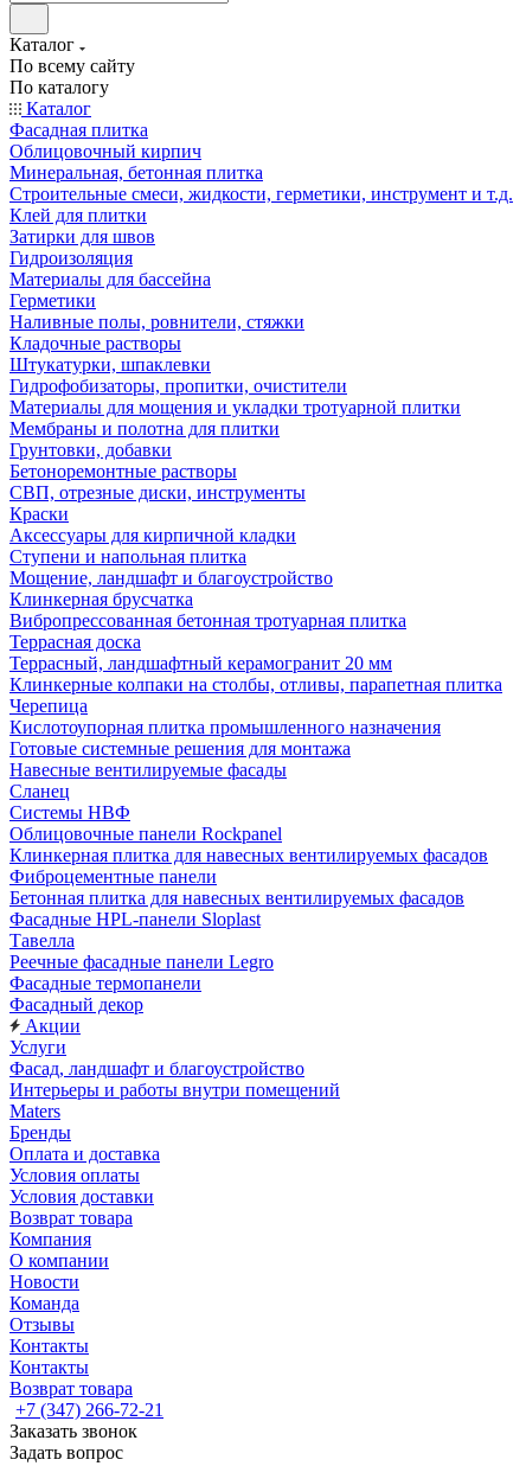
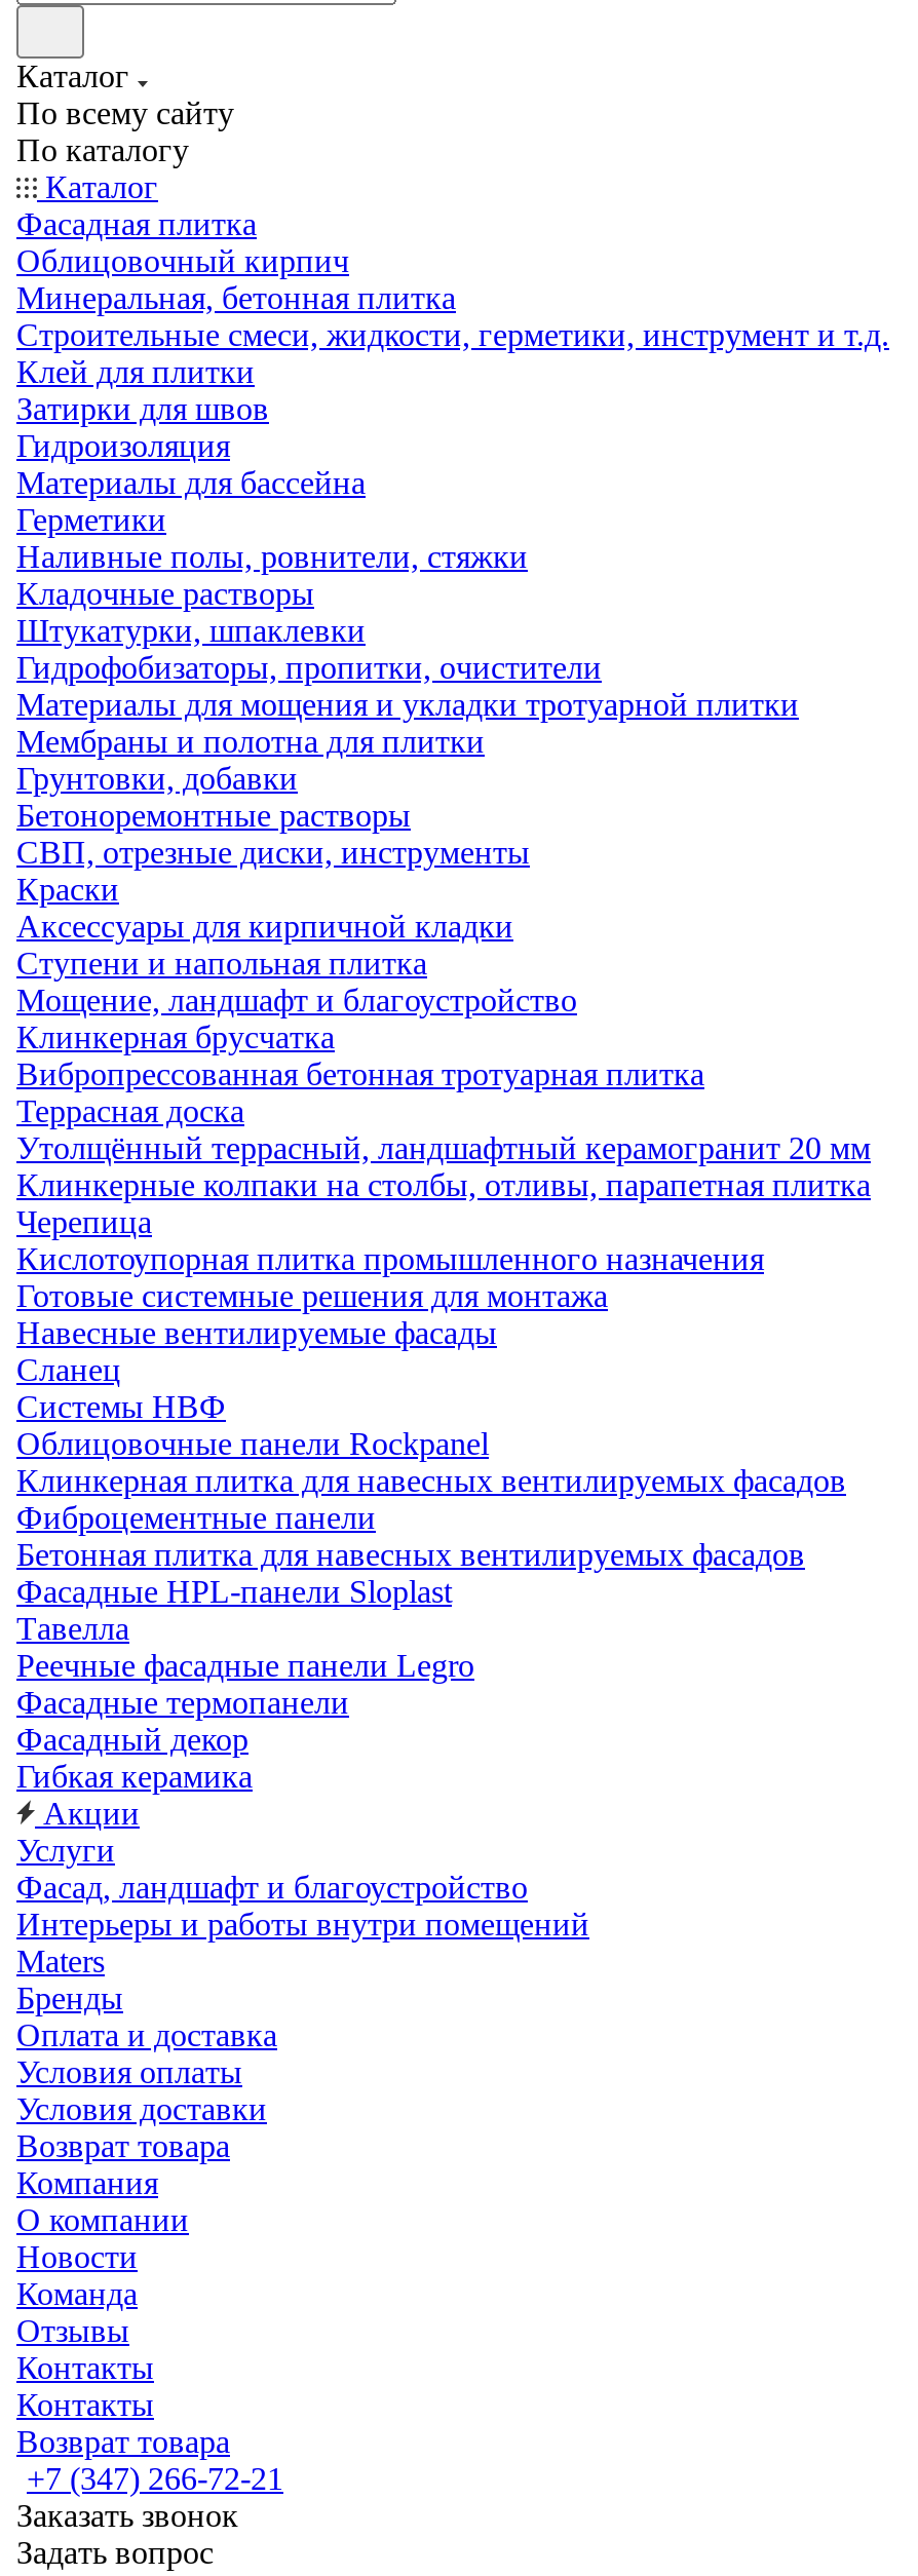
[9,653,392,673] Террасный, ландшафтный керамогранит 20 мм -> [16,1130,871,1165] Утолщённый террасный, ландшафтный керамогранит 20 мм
none -> [16,1759,253,1794] Гибкая керамика

